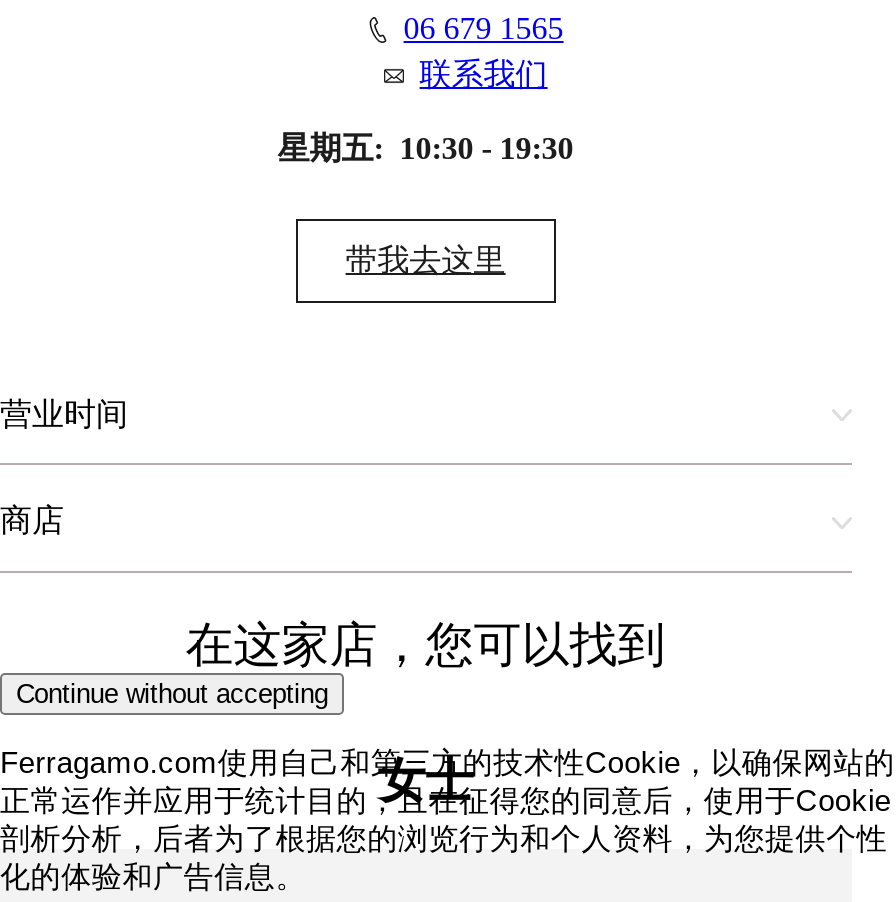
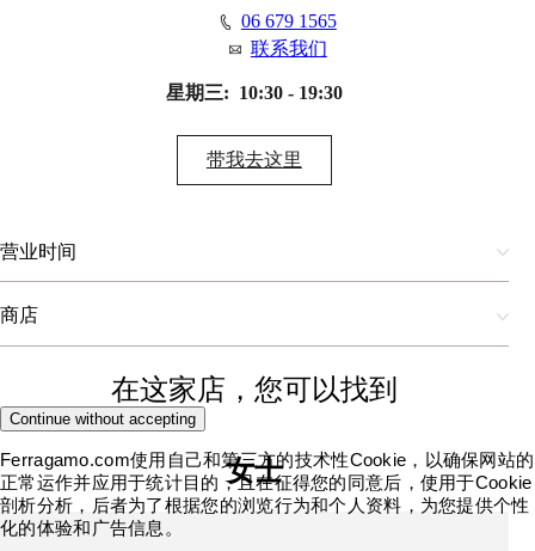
[278,131,574,165] 星期五: 10:30 - 19:30 -> [166,83,342,103] 星期三: 10:30 - 19:30

